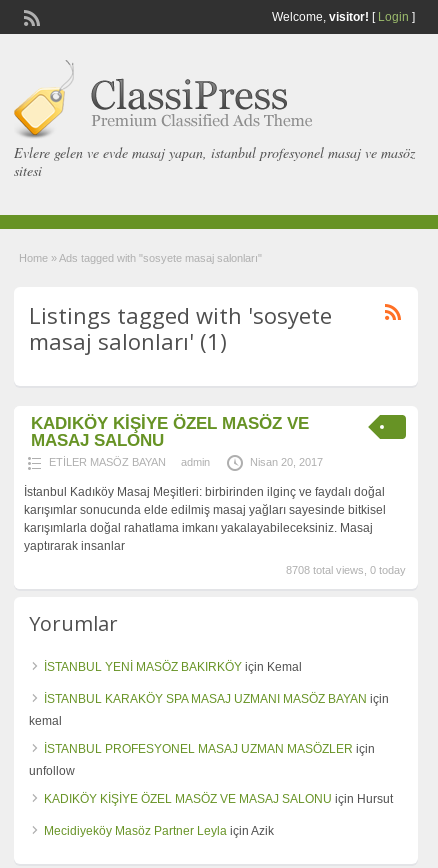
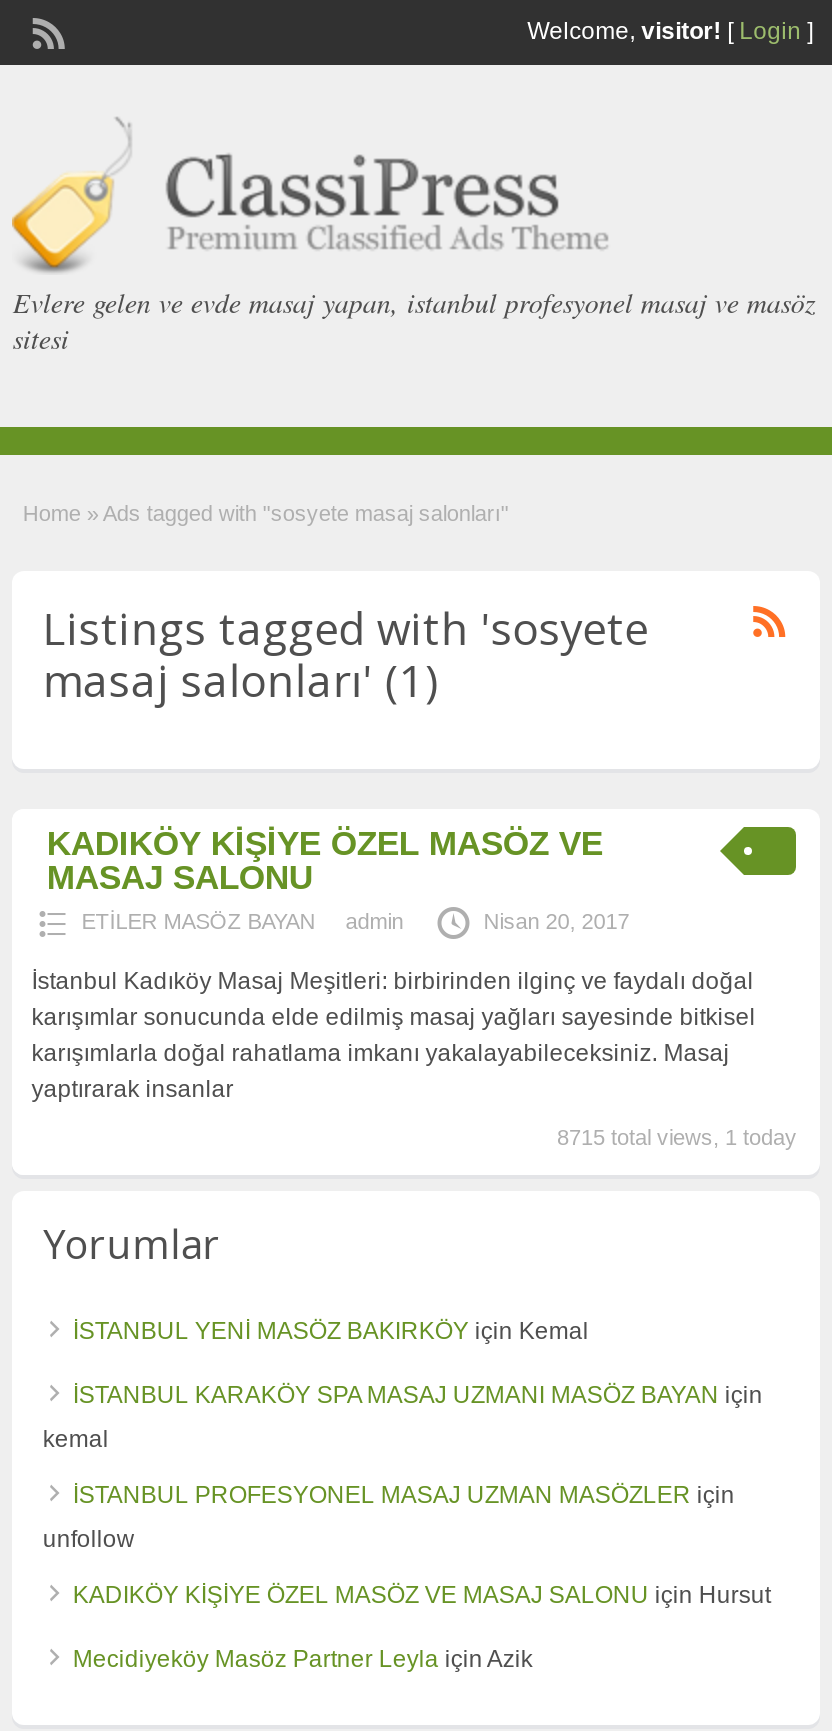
[286,564,406,576] 8708 total views, 0 today -> [557,1126,797,1150] 8715 total views, 1 today

